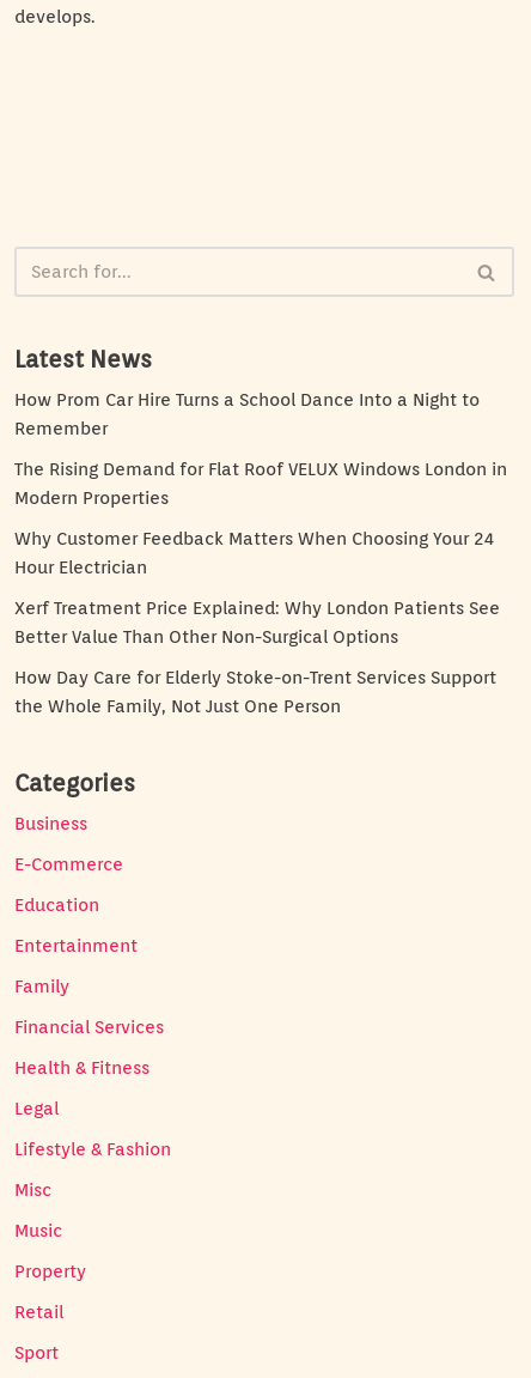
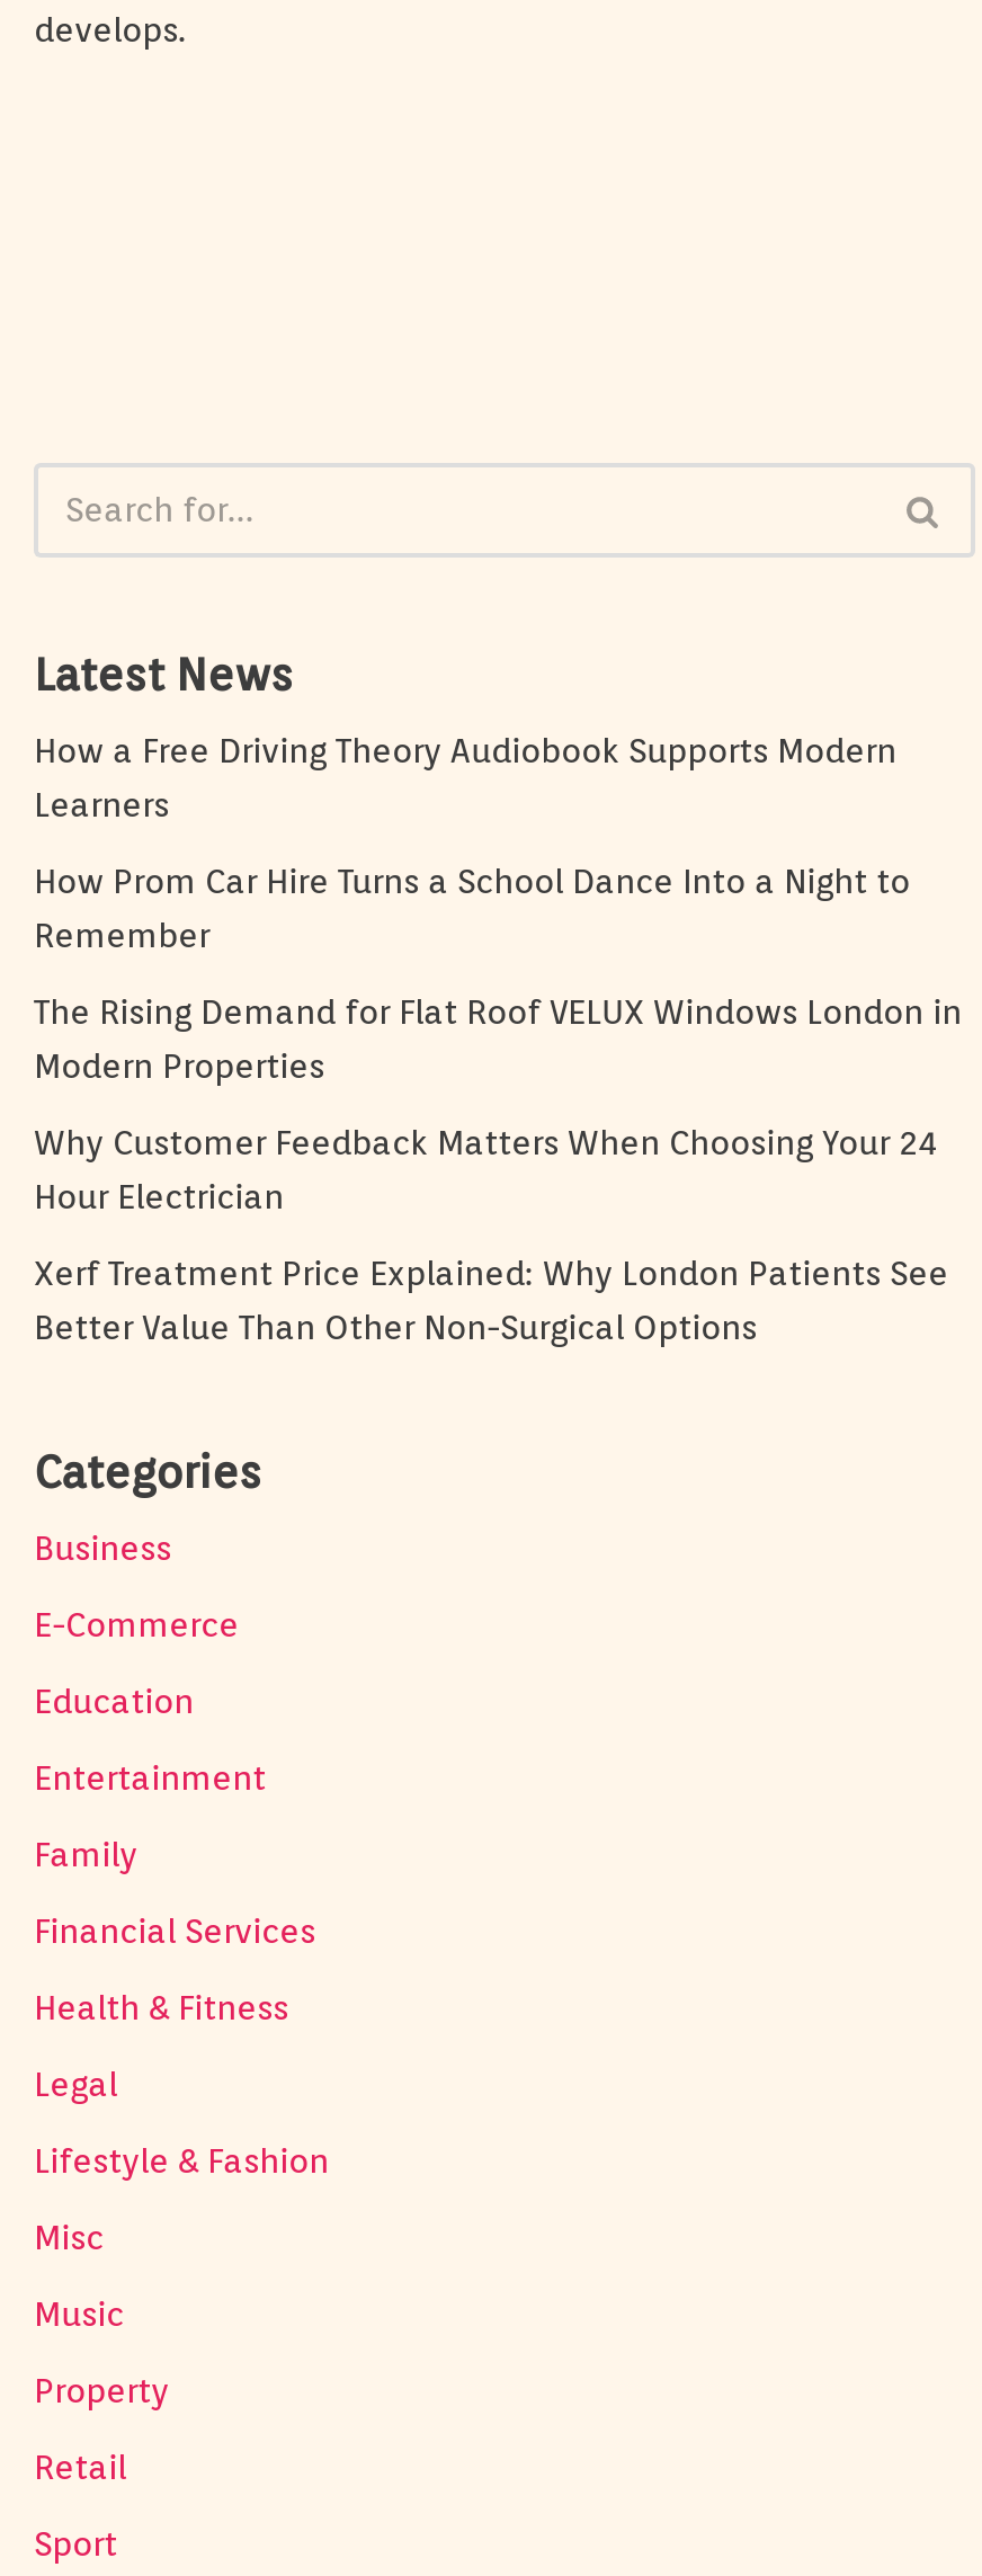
none -> [34,731,896,826] How a Free Driving Theory Audiobook Supports Modern | Learners
moved [14,389,507,648] -> [34,862,962,1349]: How Prom Car Hire Turns a School Dance Into a Night to | Remember | The Rising Demand for Flat Roof VELUX Windows London in | Modern Properties | Why Customer Feedback Matters When Choosing Your 24 | Hour Electrician | Xerf Treatment Price Explained: Why London Patients See | Better Value Than Other Non-Surgical Options
[14,667,496,717] How Day Care for Elderly Stoke-on-Trent Services Support | the Whole Family, Not Just One Person -> none

